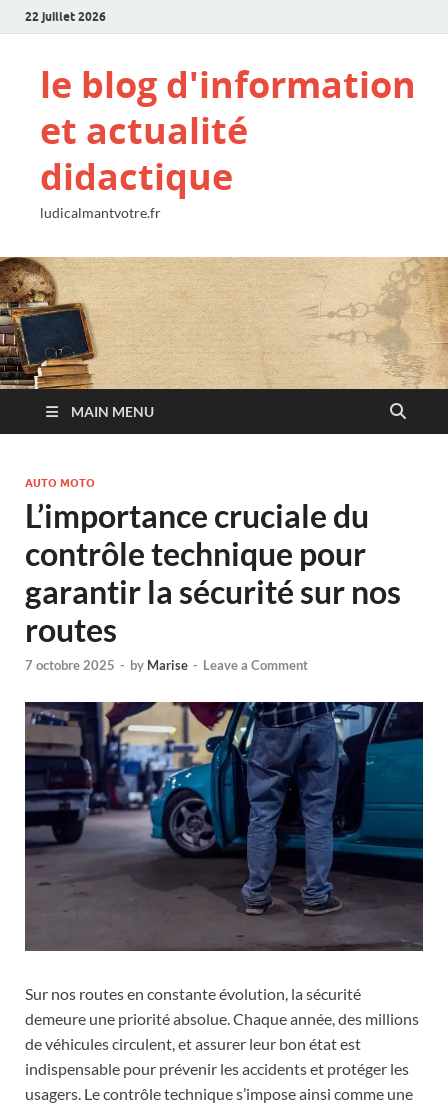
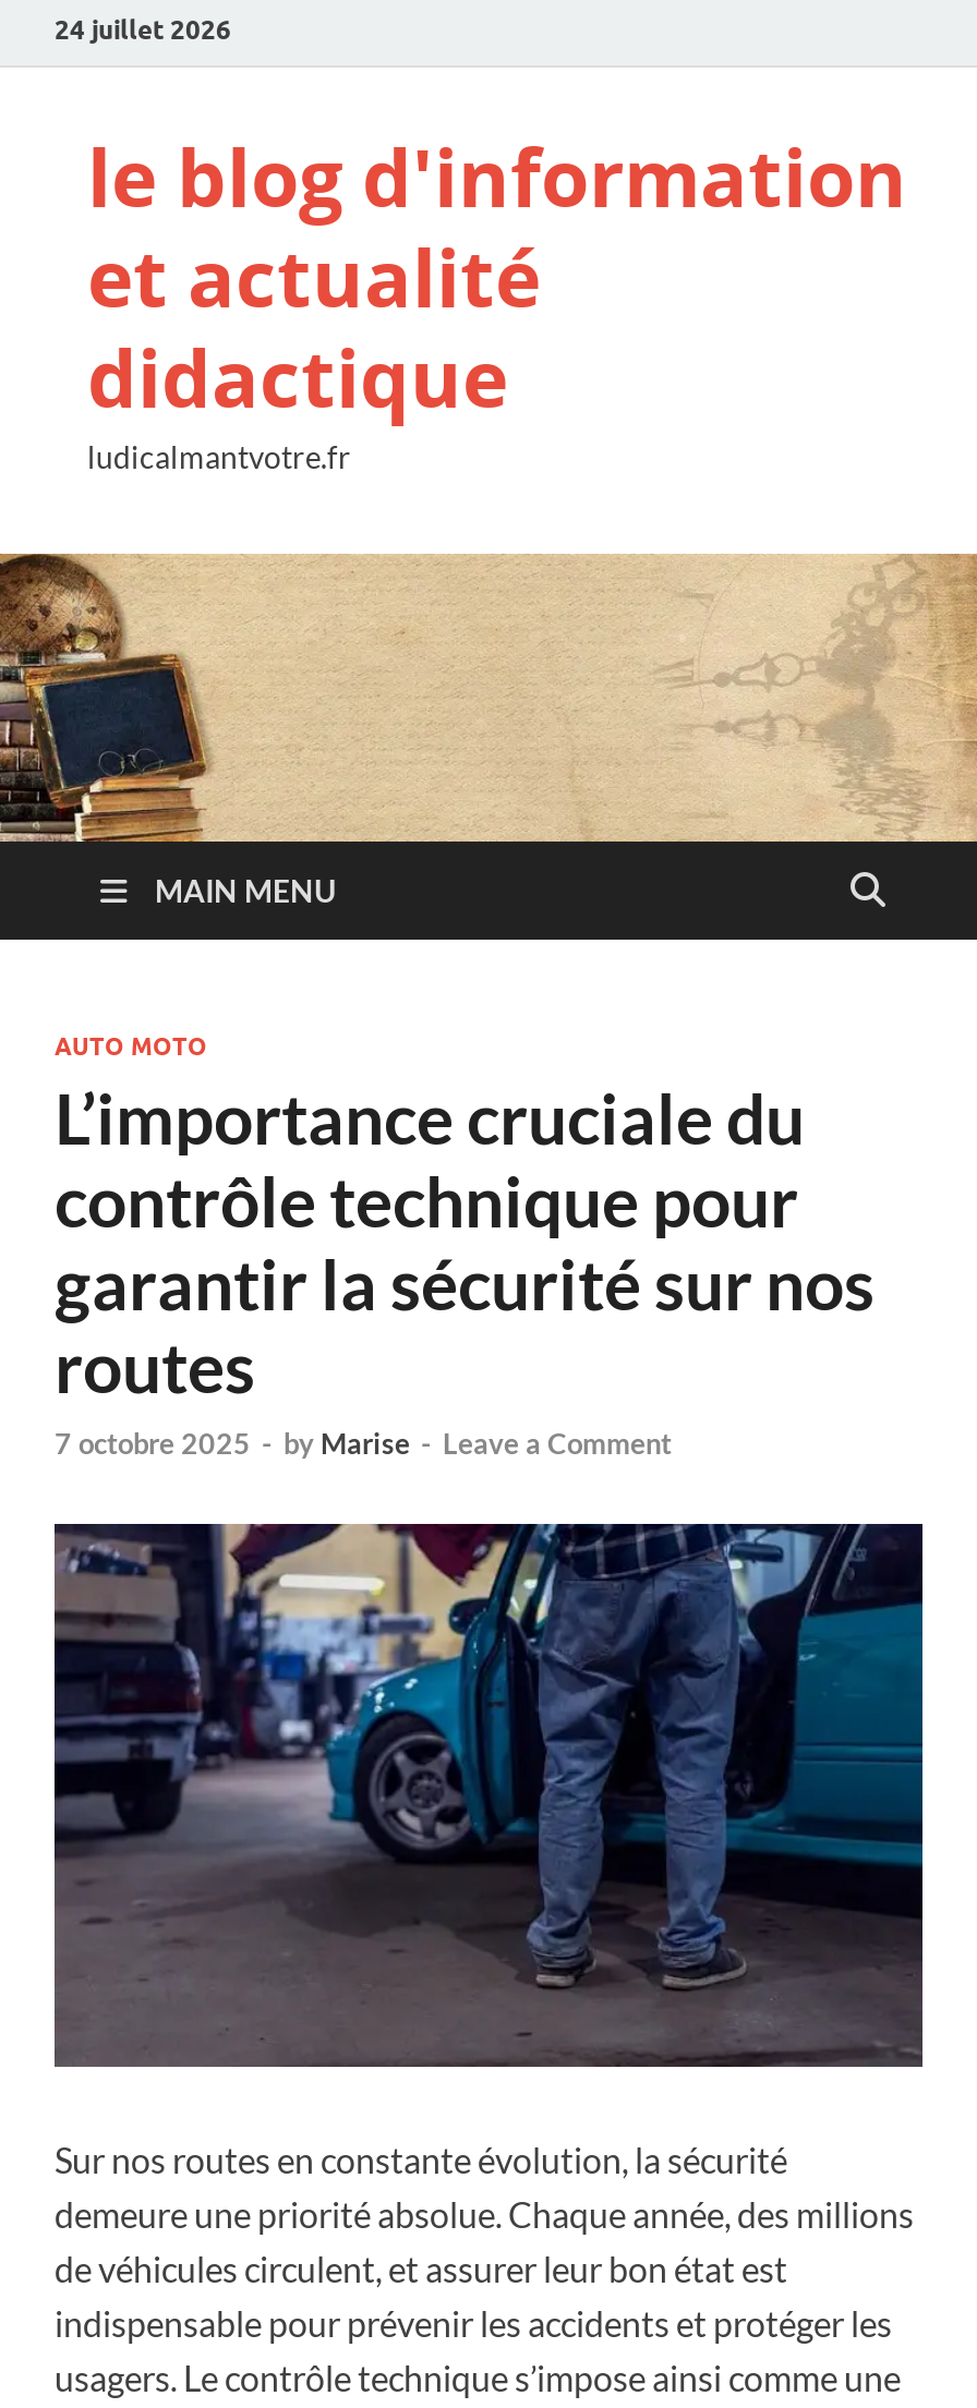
[25,8,106,23] 22 juillet 2026 -> [55,12,231,45] 24 juillet 2026

